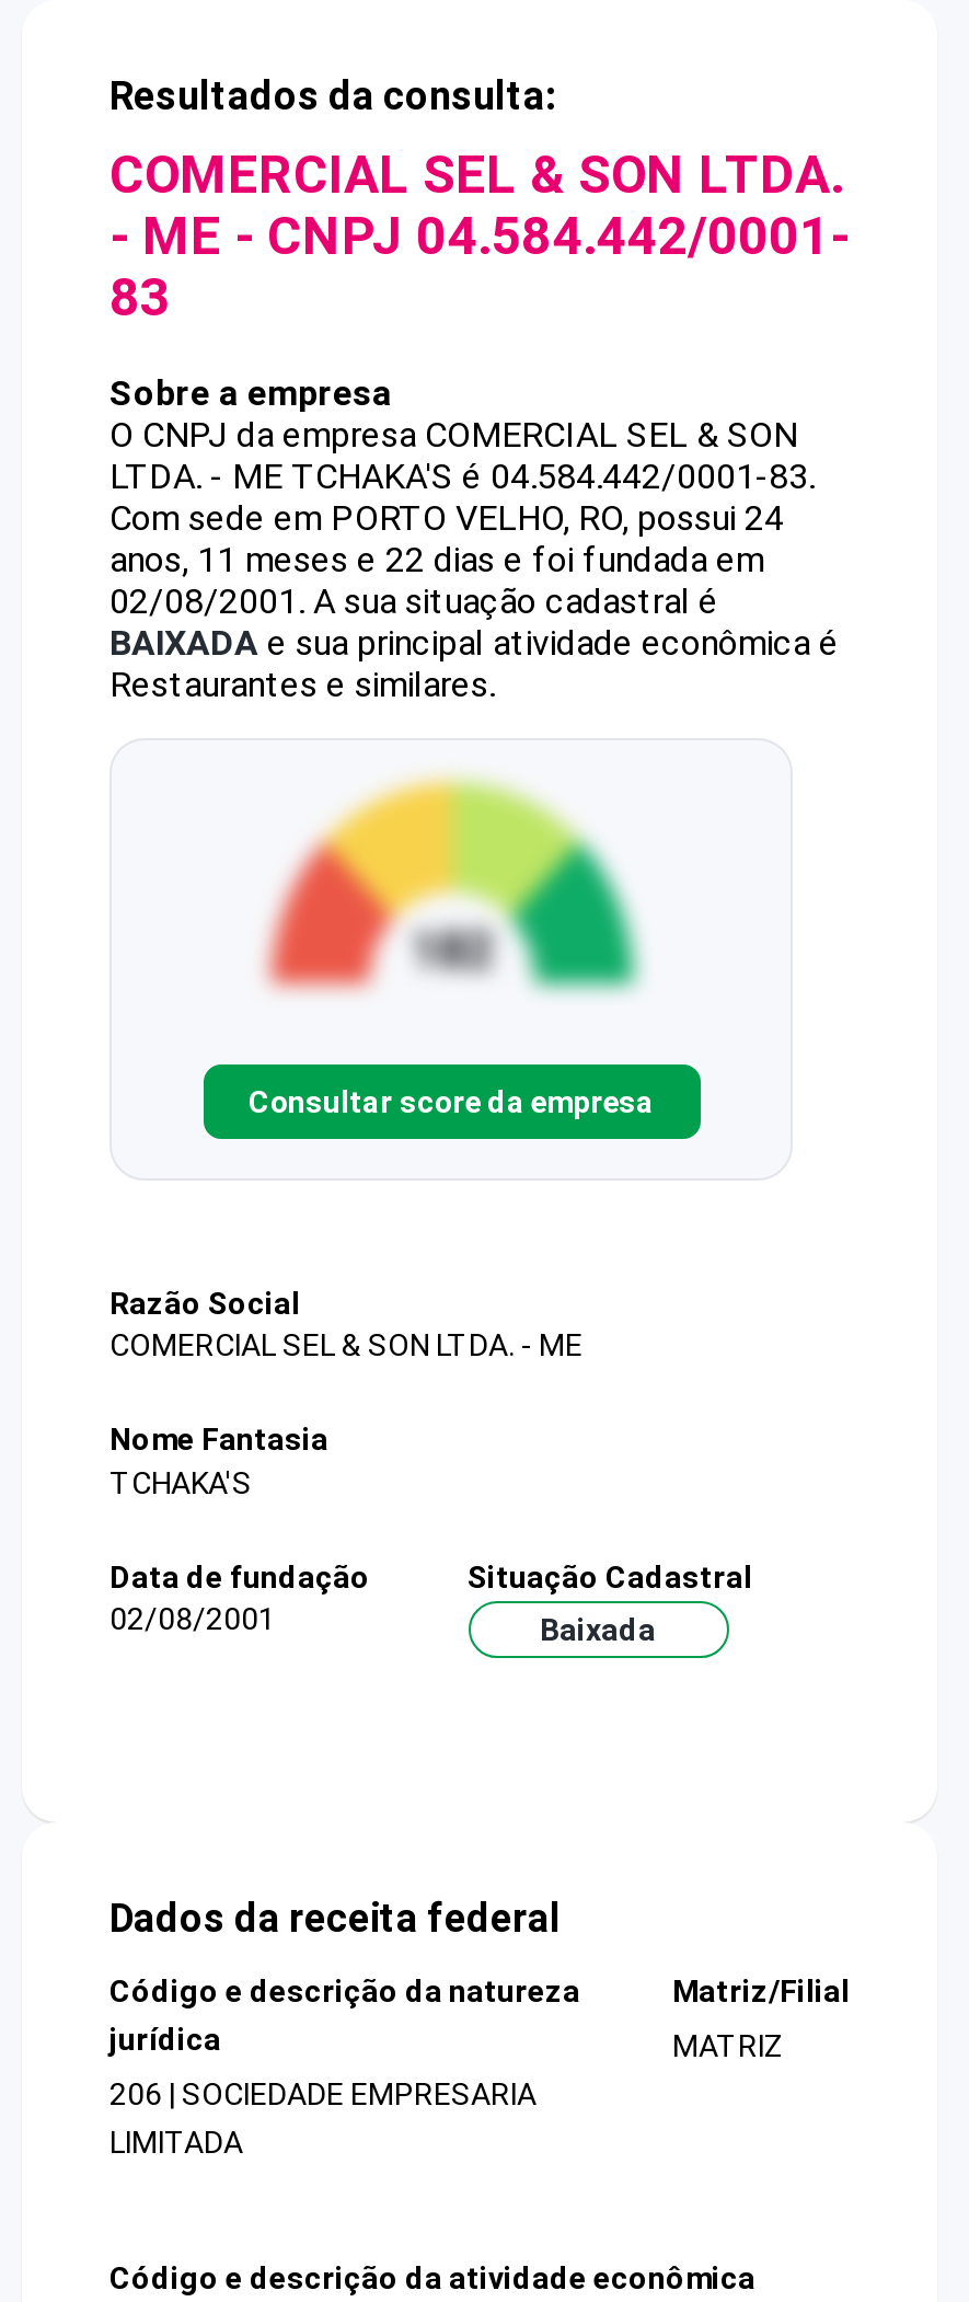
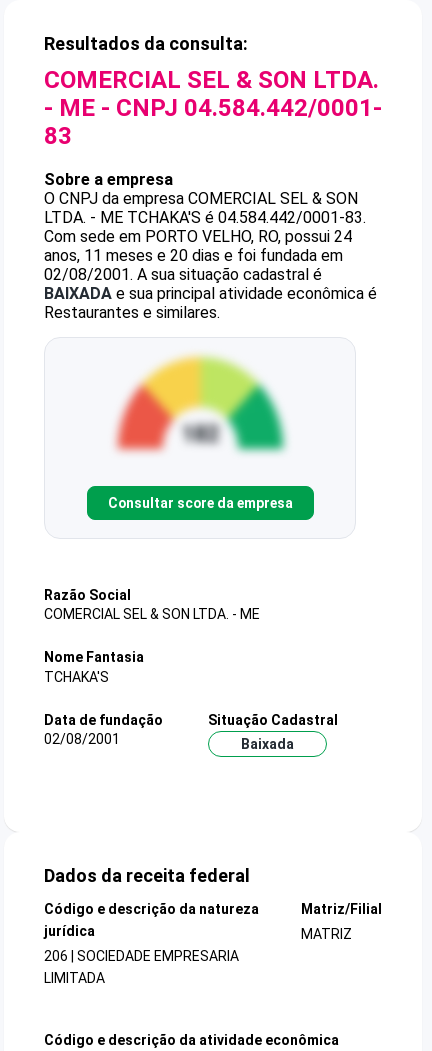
[109,539,764,580] anos, 11 meses e 22 dias e foi fundada em -> [44,246,343,265] anos, 11 meses e 20 dias e foi fundada em

